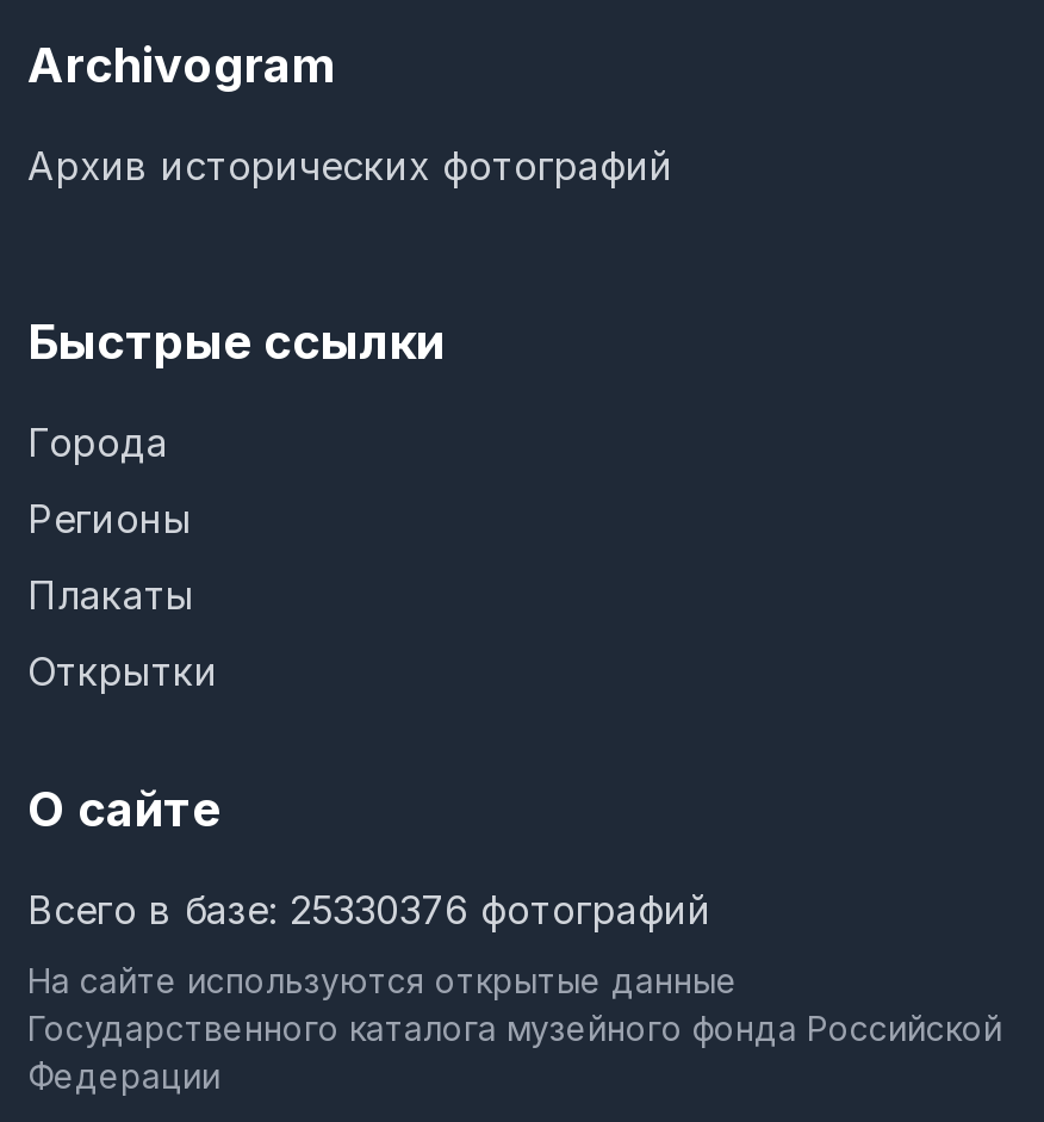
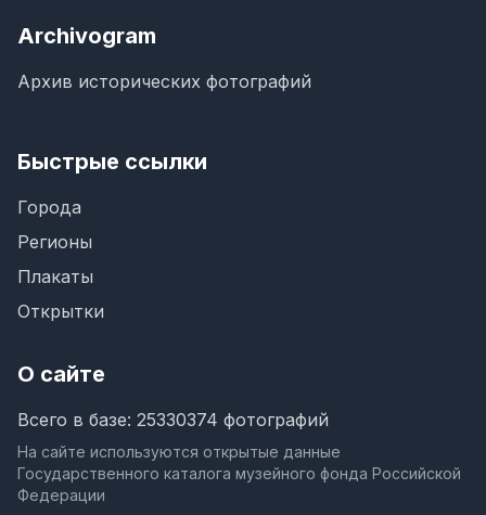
[27,886,711,933] Всего в базе: 25330376 фотографий -> [17,409,329,430] Всего в базе: 25330374 фотографий

